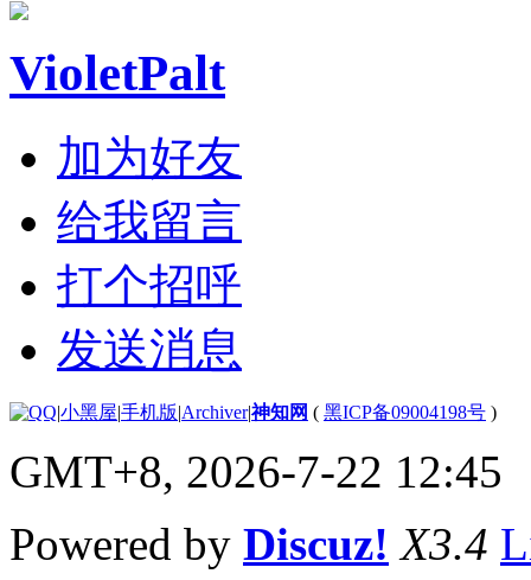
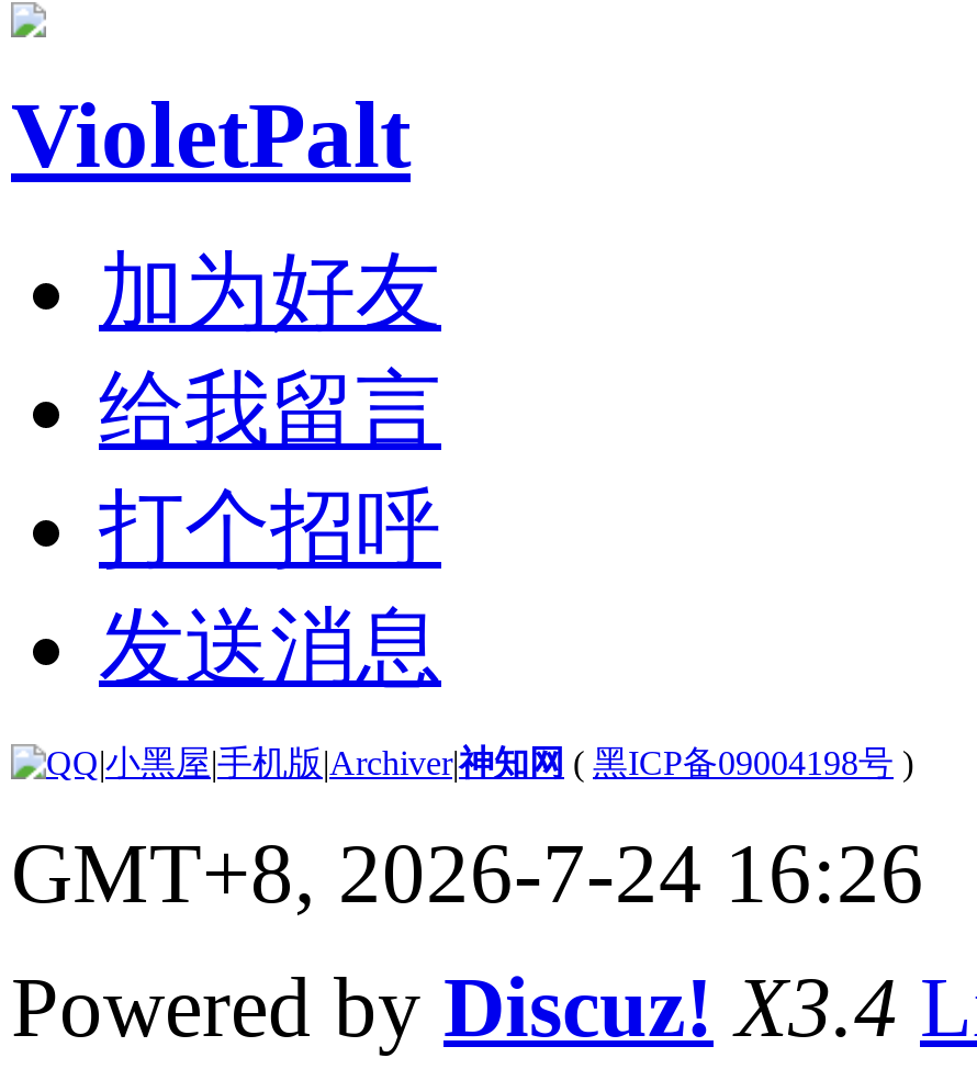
[9,446,503,497] GMT+8, 2026-7-22 12:45 -> [11,825,924,920] GMT+8, 2026-7-24 16:26

